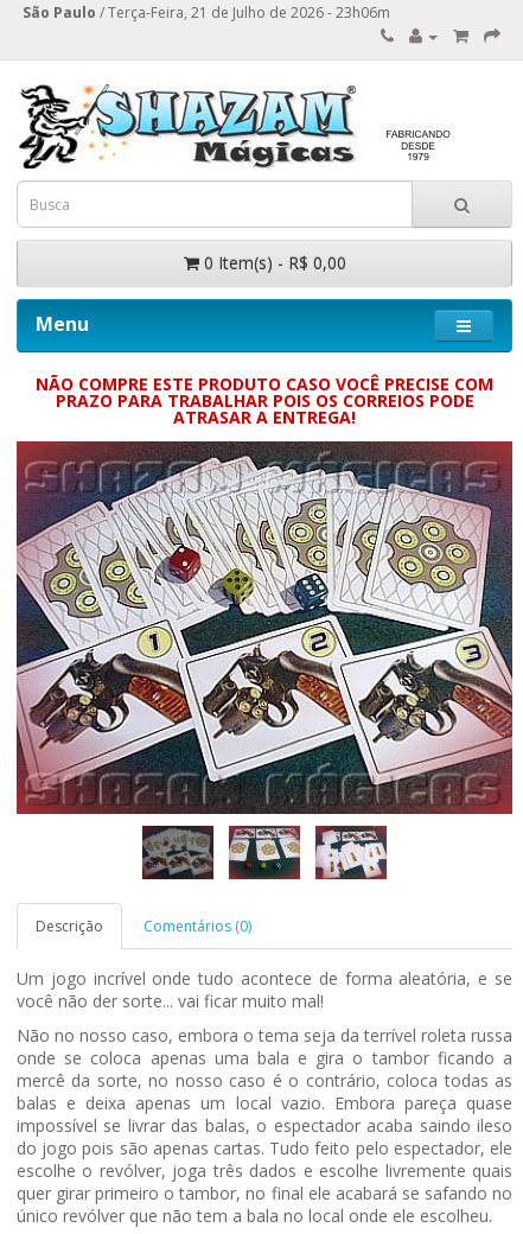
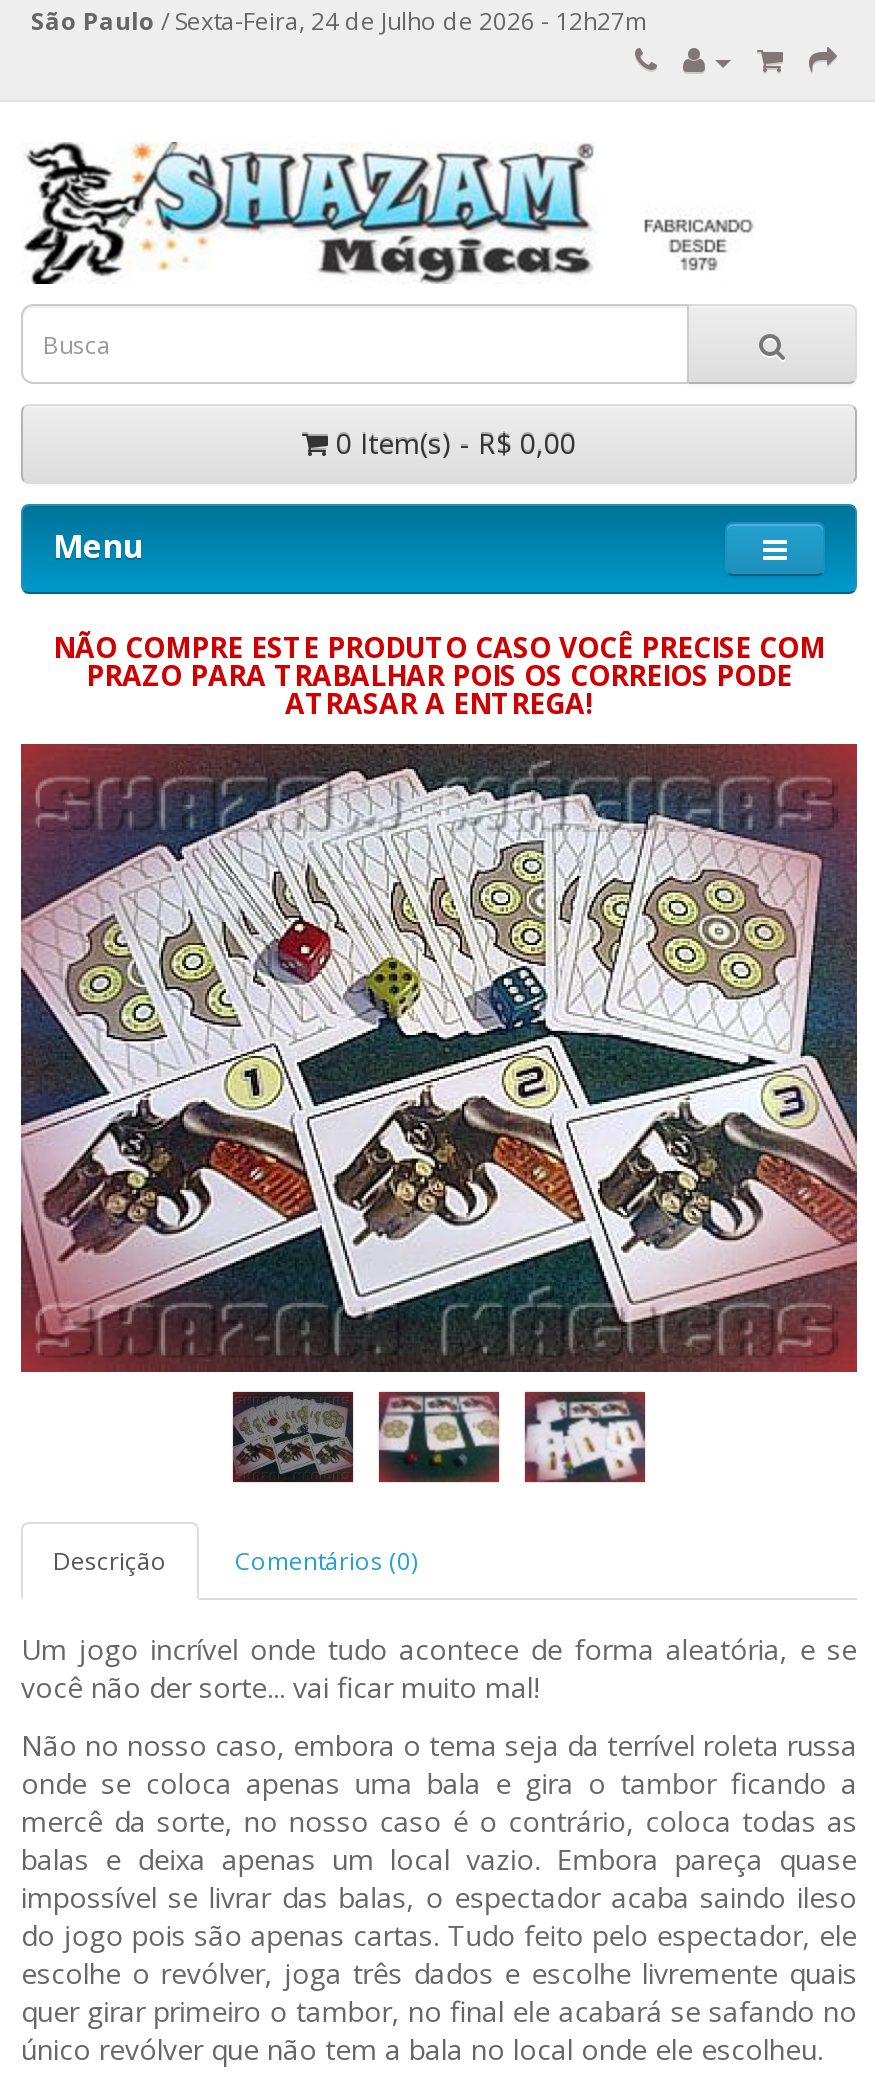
[23,2,390,23] São Paulo / Terça-Feira, 21 de Julho de 2026 - 23h06m -> [31,4,647,38] São Paulo / Sexta-Feira, 24 de Julho de 2026 - 12h27m

